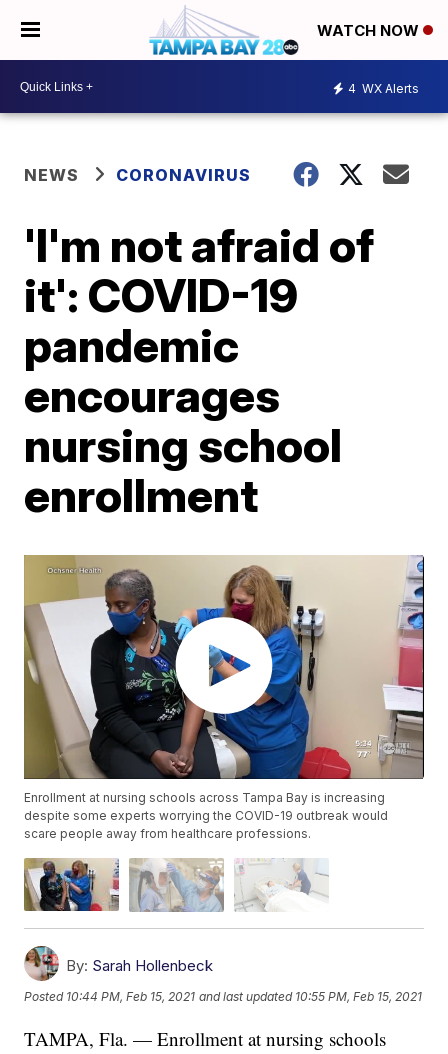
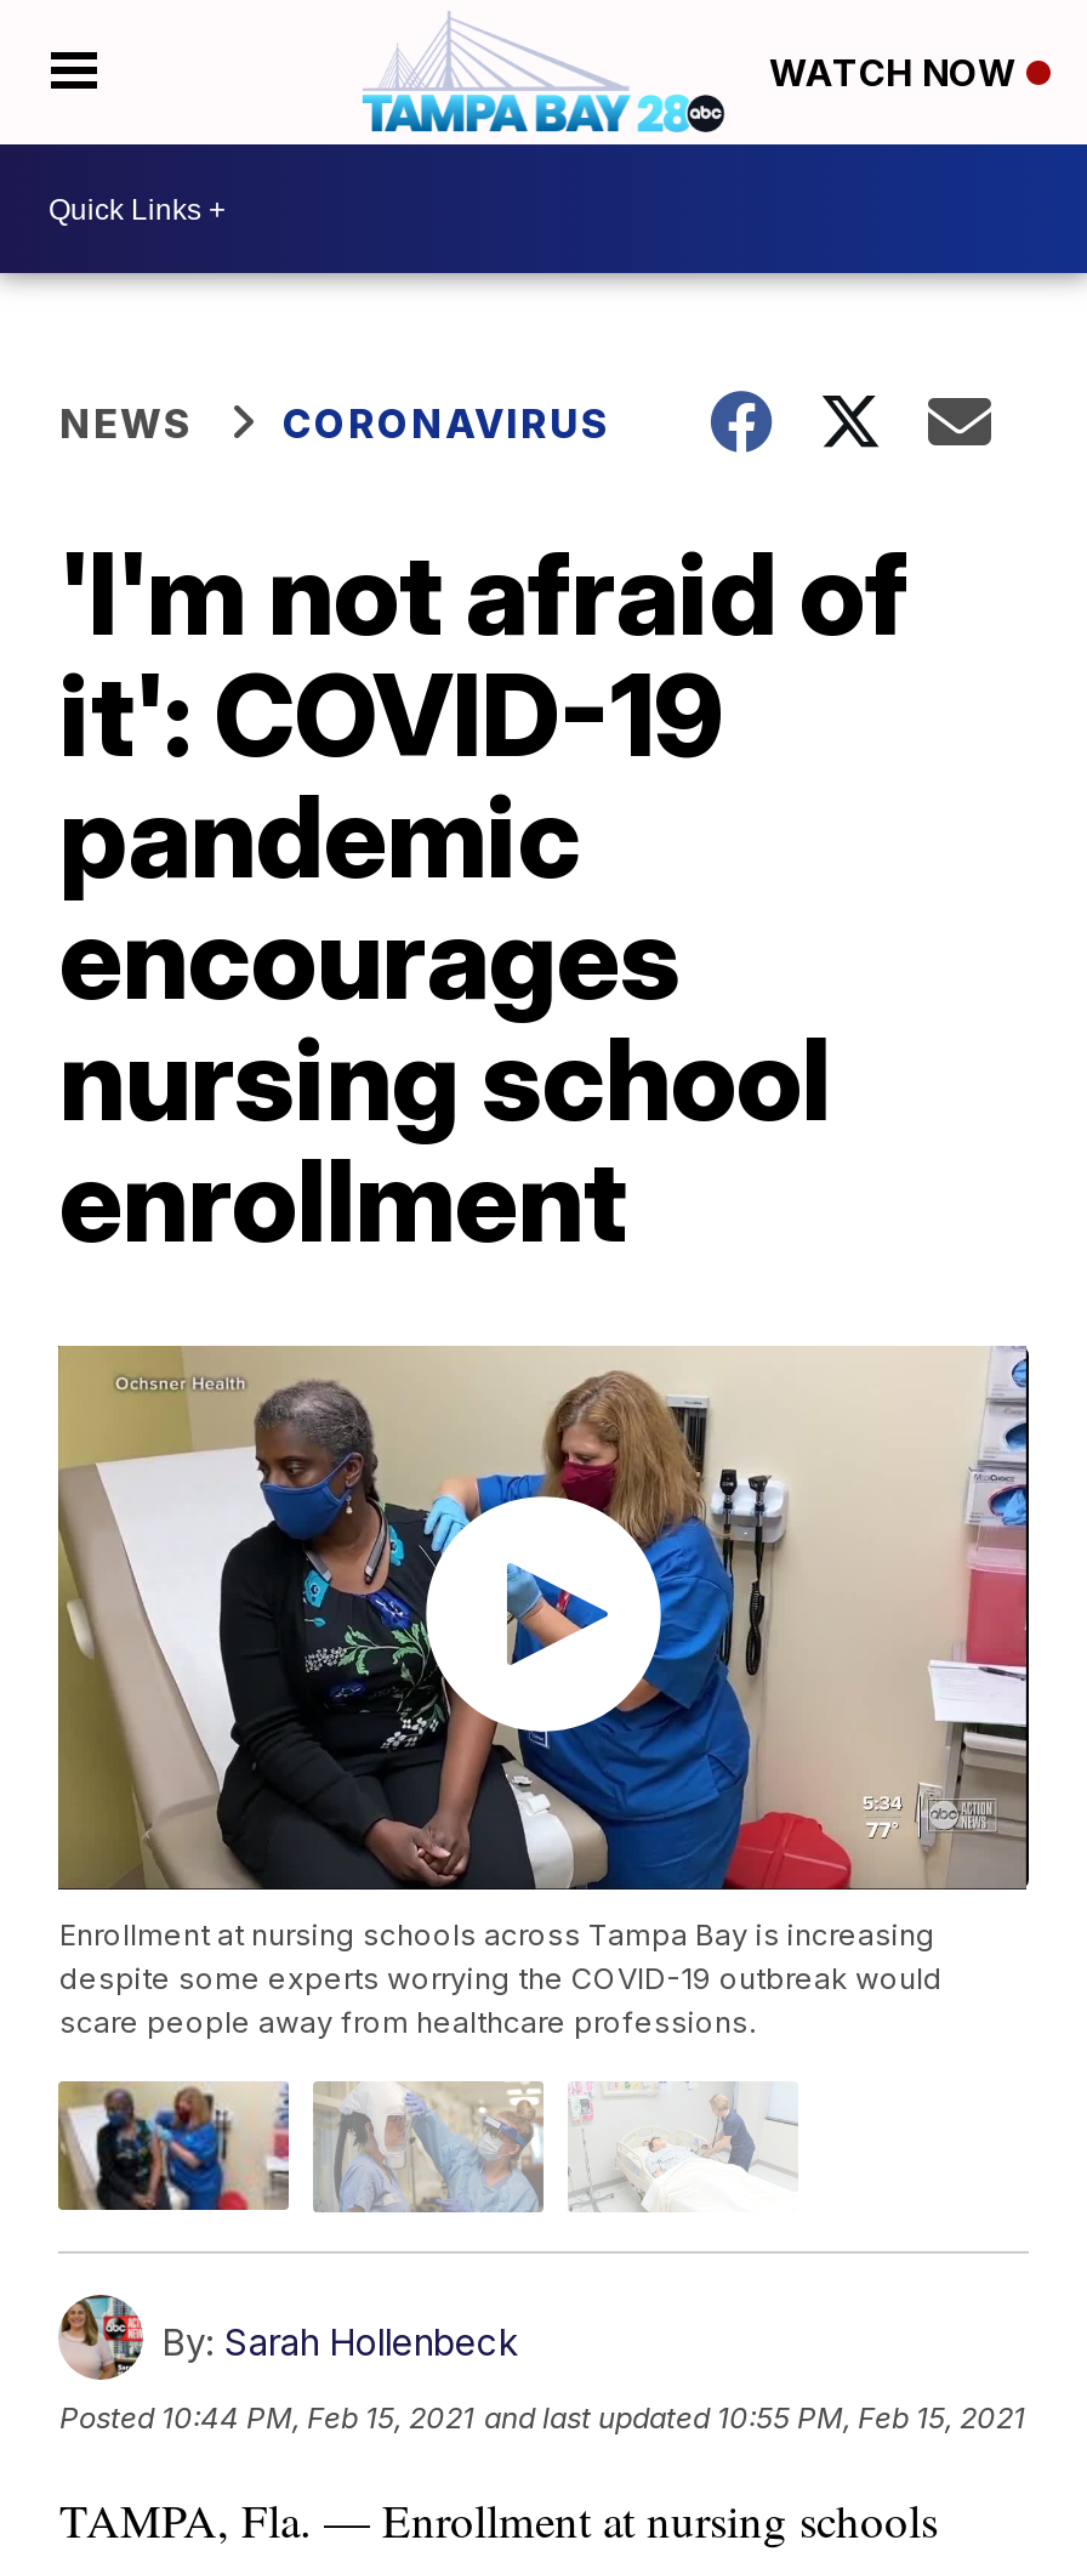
[348,80,419,95] 4 WX Alerts -> none

